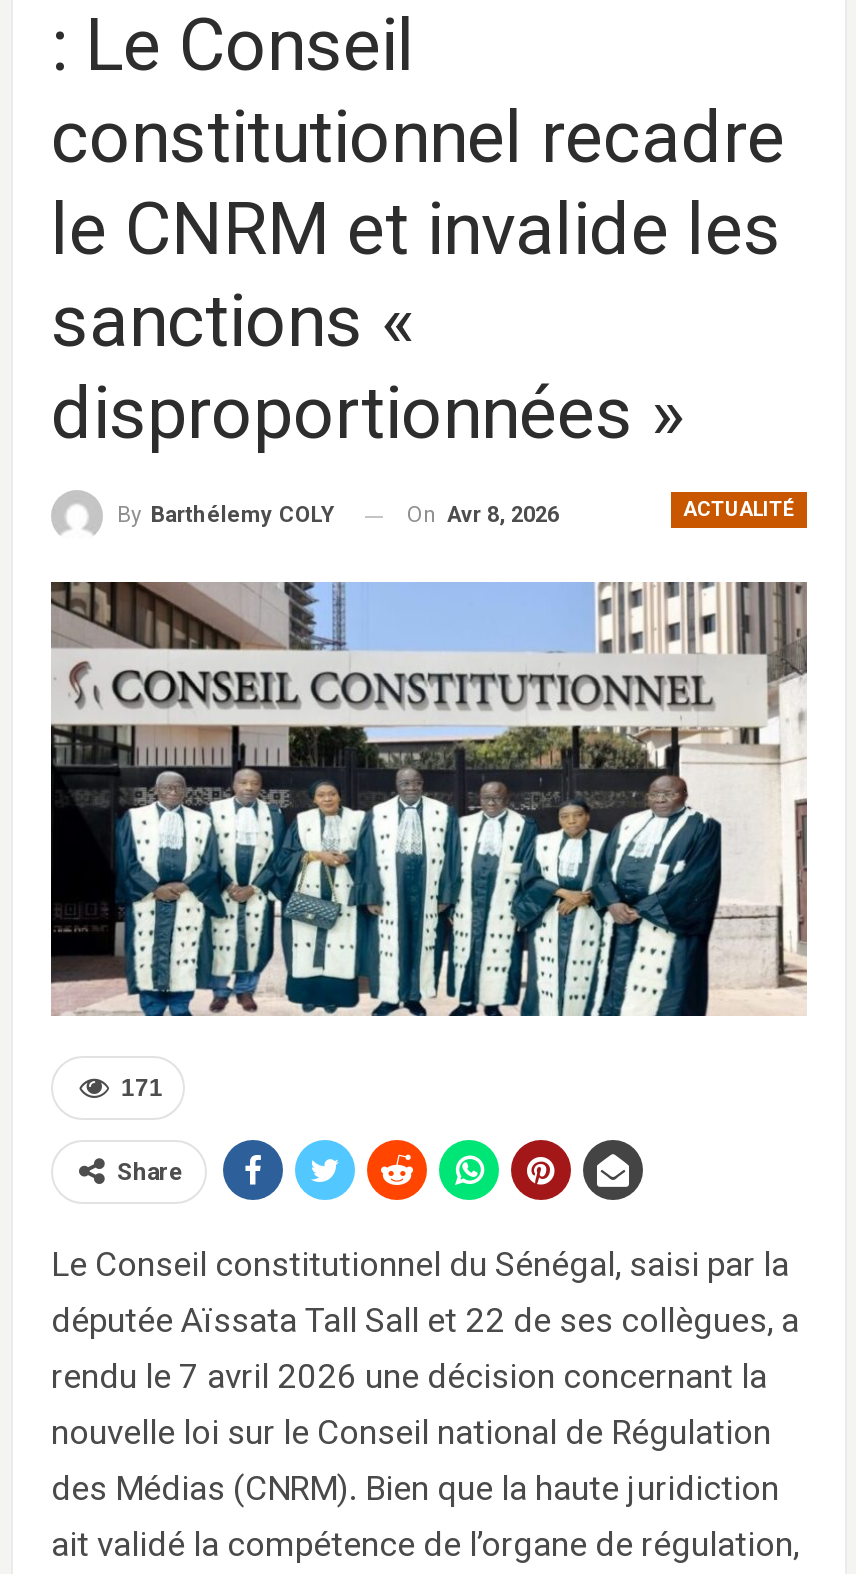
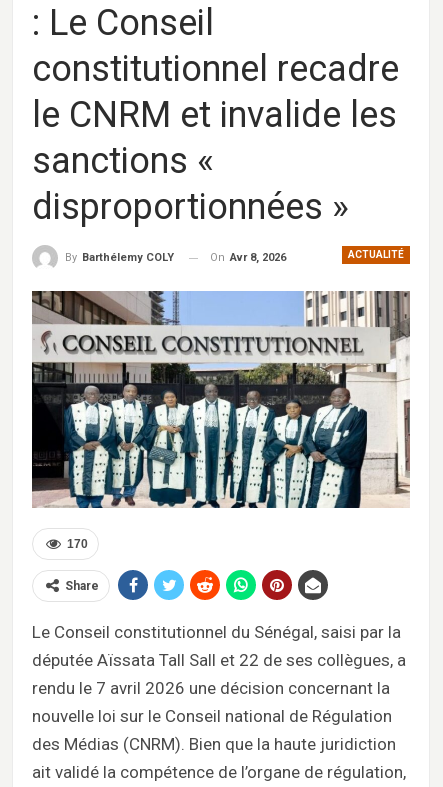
[121,1074,163,1102] 171 -> [67,537,88,551] 170

